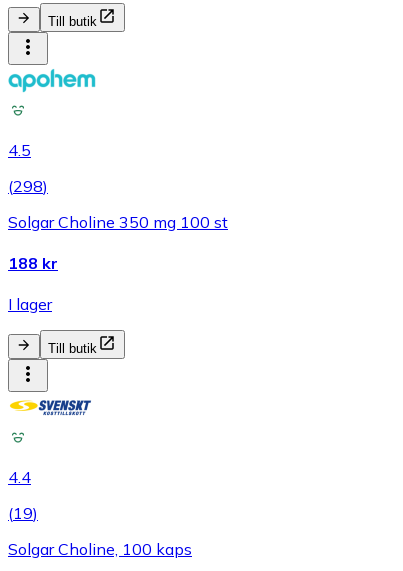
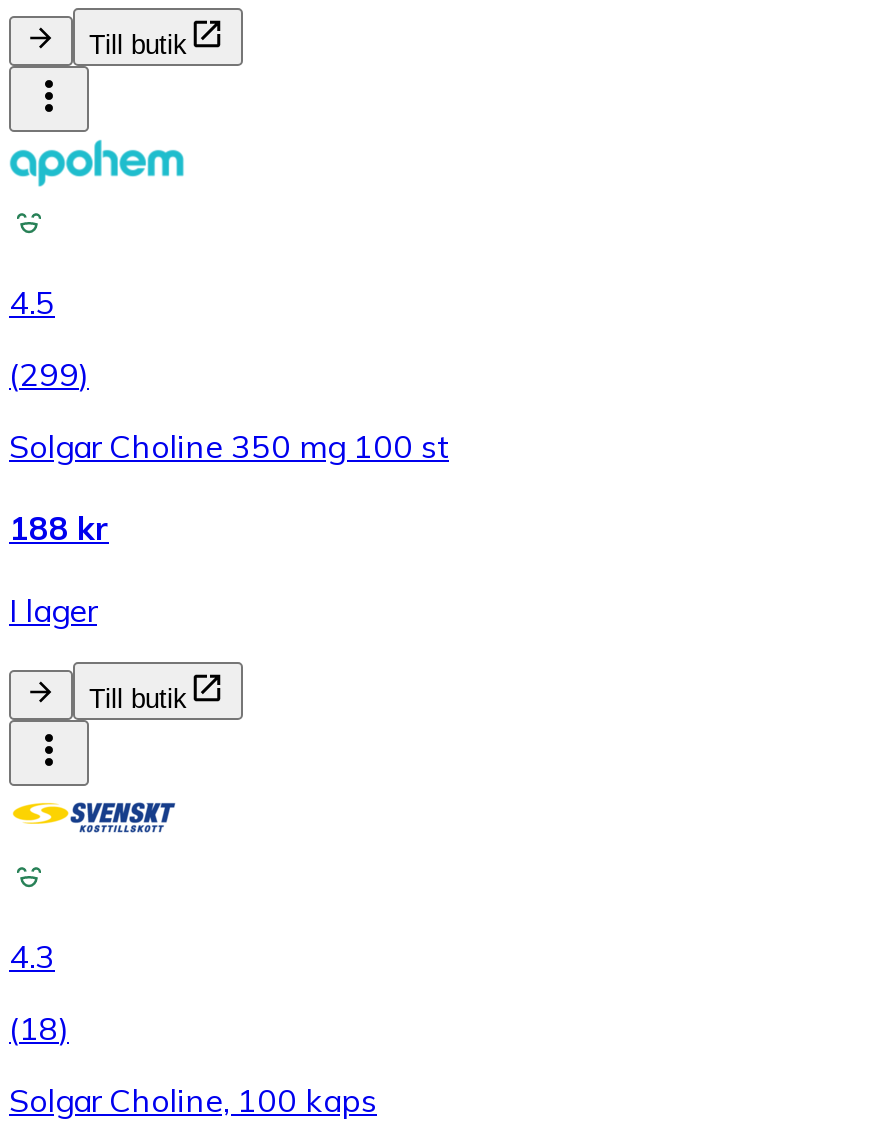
[8,176,48,196] (298) -> [9,354,89,394] (299)
[8,467,31,487] 4.4 -> [9,937,55,977] 4.3
[8,503,38,523] (19) -> [9,1009,69,1049] (18)

